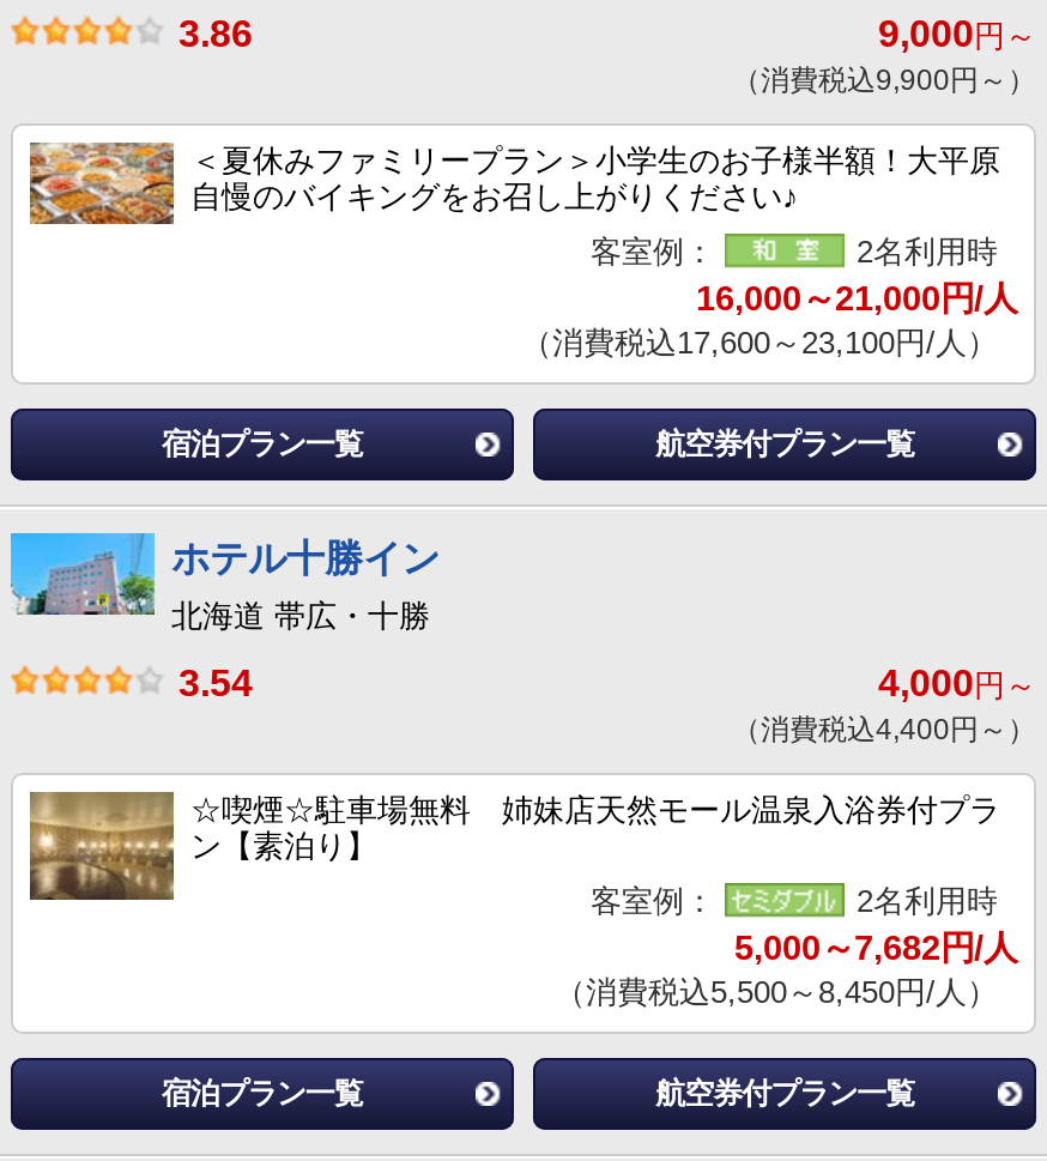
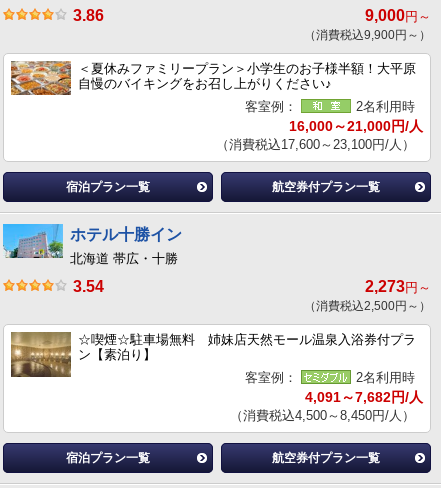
[878,663,1036,703] 4,000円～ -> [365,278,431,295] 2,273円～
[732,713,1036,746] （消費税込4,400円～） -> [304,299,431,313] （消費税込2,500円～）
[734,929,1017,967] 5,000～7,682円/人 -> [305,389,423,405] 4,091～7,682円/人
[555,974,998,1010] （消費税込5,500～8,450円/人） -> [230,408,415,423] （消費税込4,500～8,450円/人）

